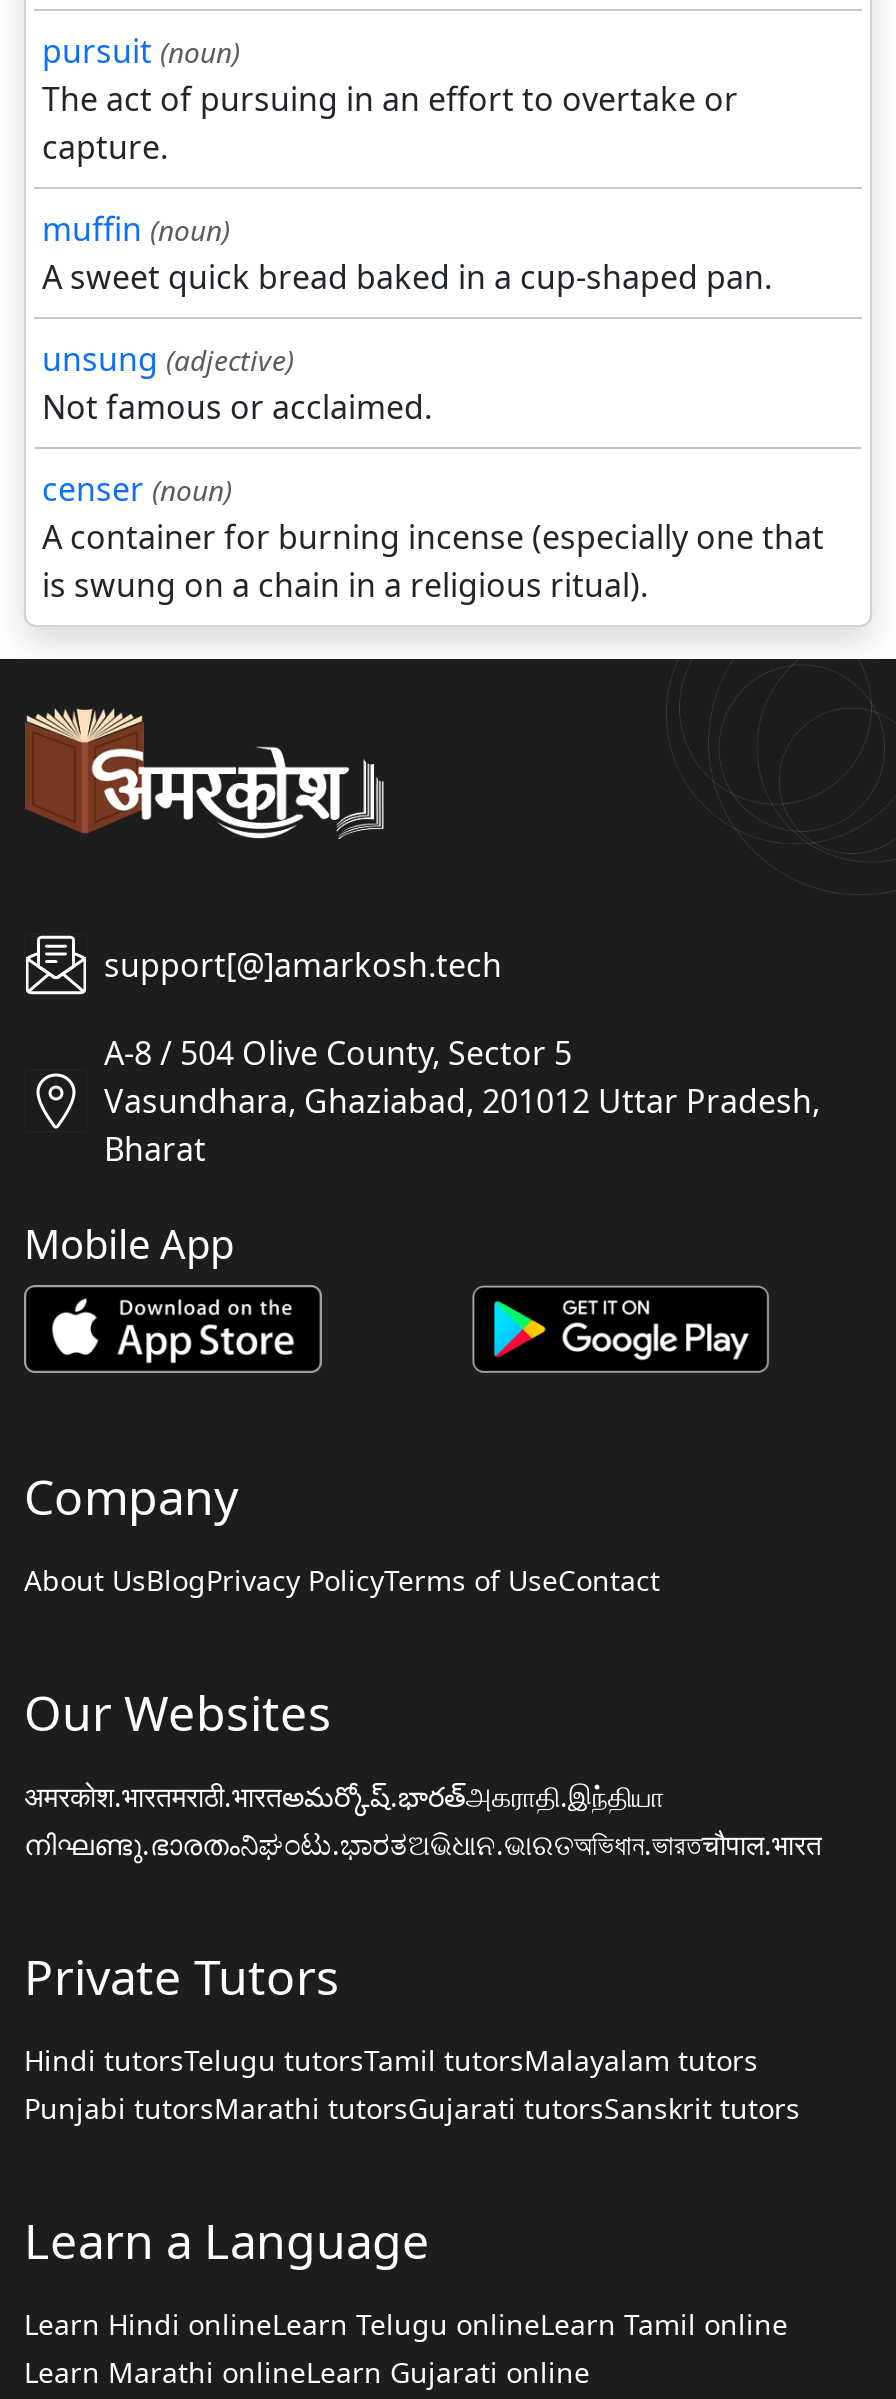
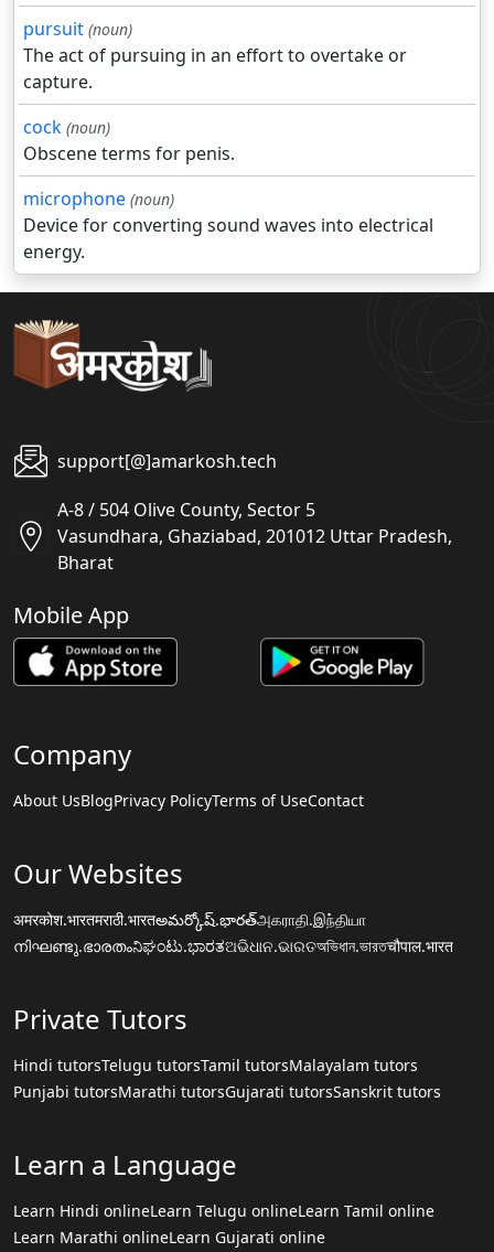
[42,208,824,608] muffin (noun) | A sweet quick bread baked in a cup-shaped pan. | unsung (adjective) | Not famous or acclaimed. | censer (noun) | A container for burning incense (especially one that | is swung on a chain in a religious ritual). -> [23,115,433,264] cock (noun) | Obscene terms for penis. | microphone (noun) | Device for converting sound waves into electrical | energy.

